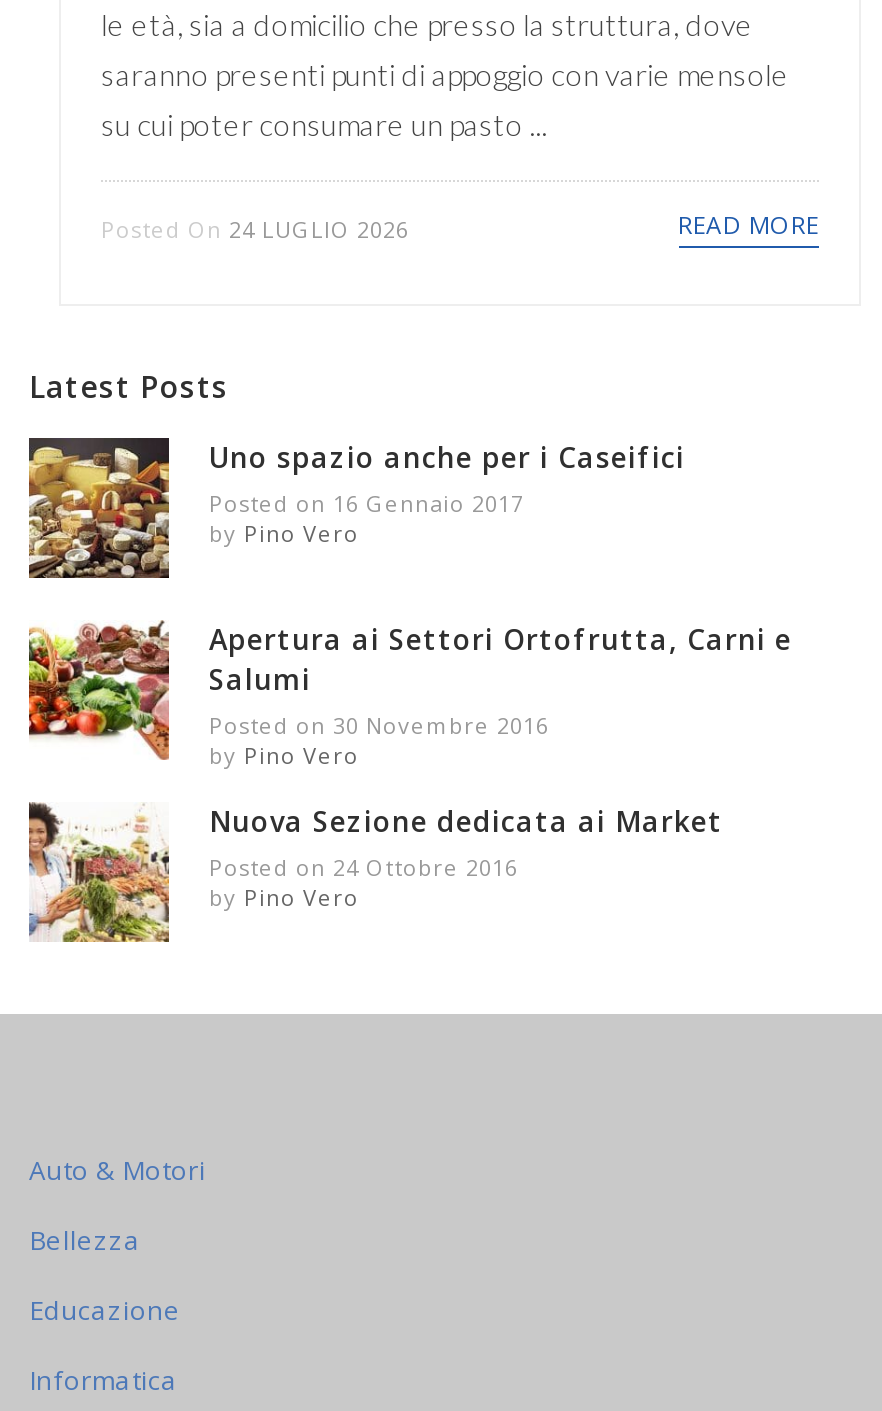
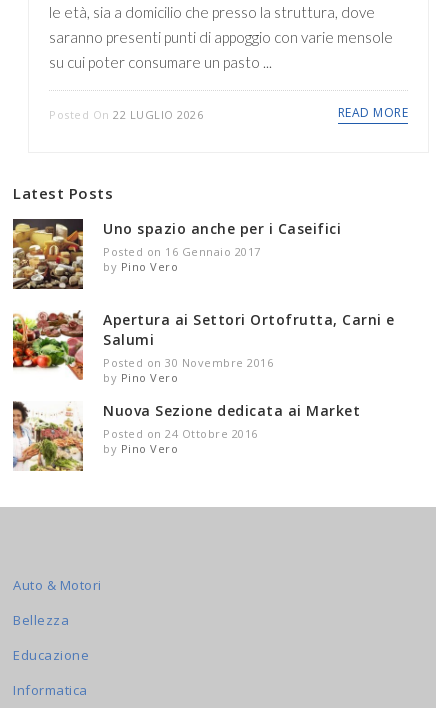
[101,214,409,244] Posted On 24 LUGLIO 2026 -> [49,107,203,122] Posted On 22 LUGLIO 2026

